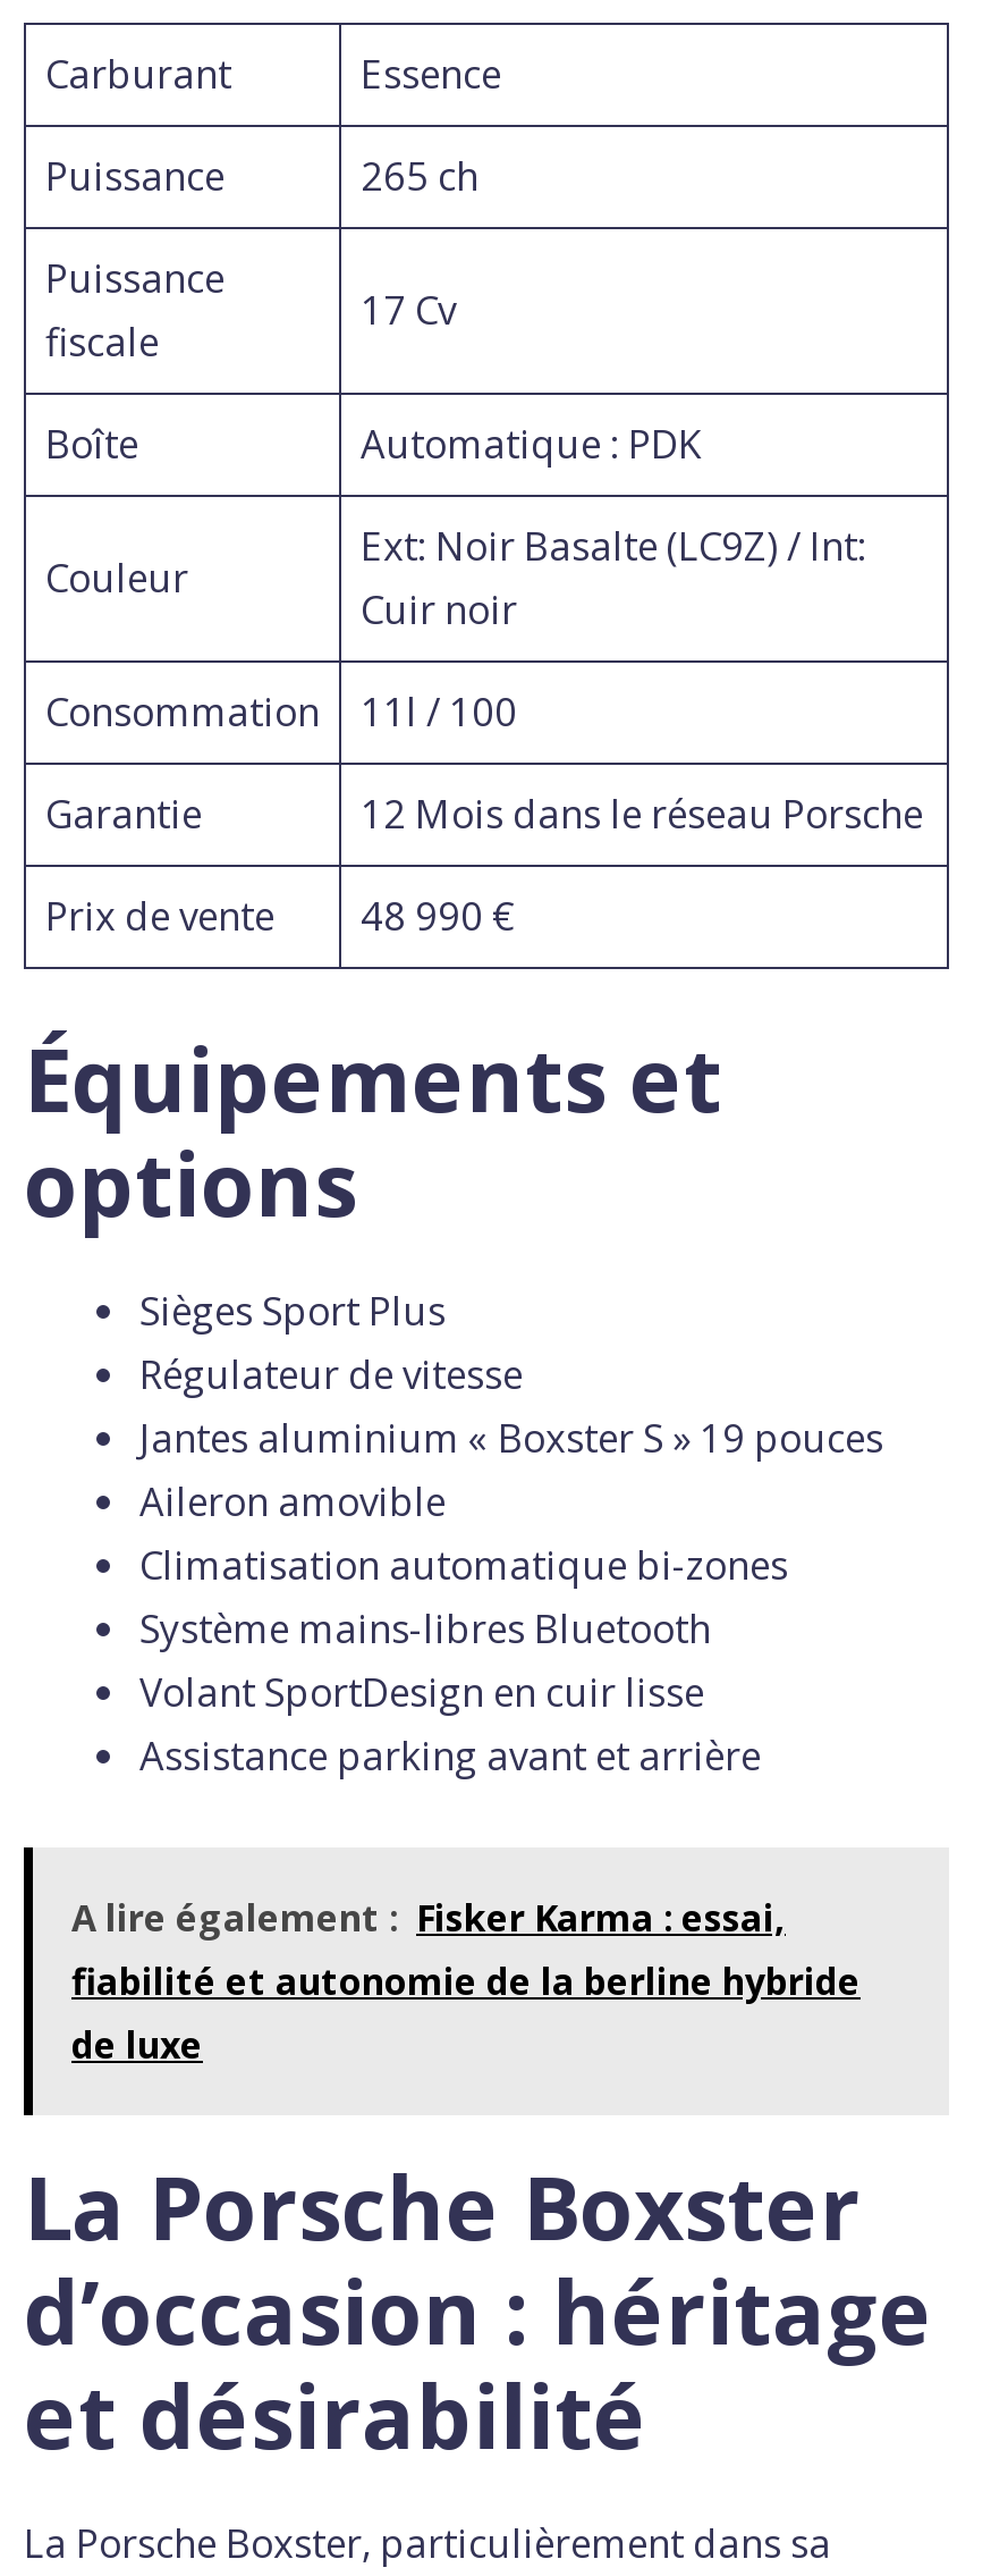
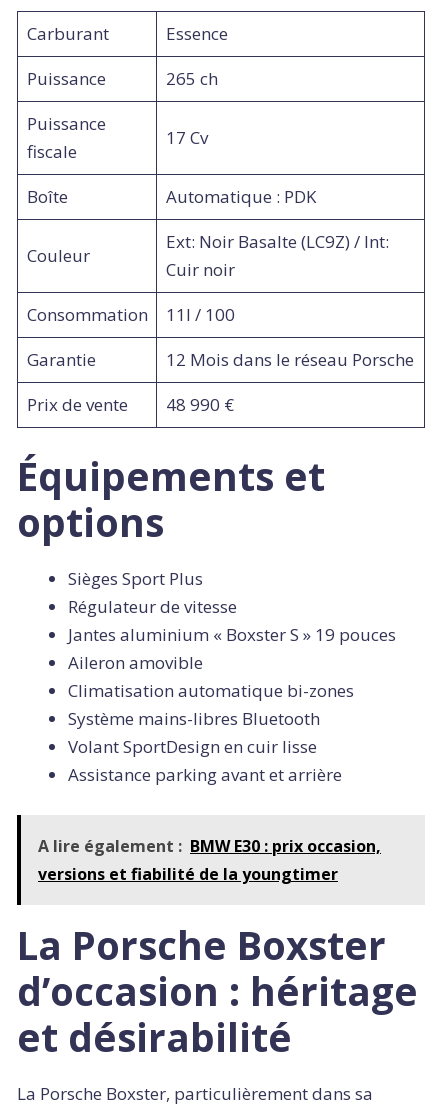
[71,1892,861,2069] A lire également : Fisker Karma : essai, | fiabilité et autonomie de la berline hybride | de luxe -> [38,835,381,885] A lire également : BMW E30 : prix occasion, | versions et fiabilité de la youngtimer

